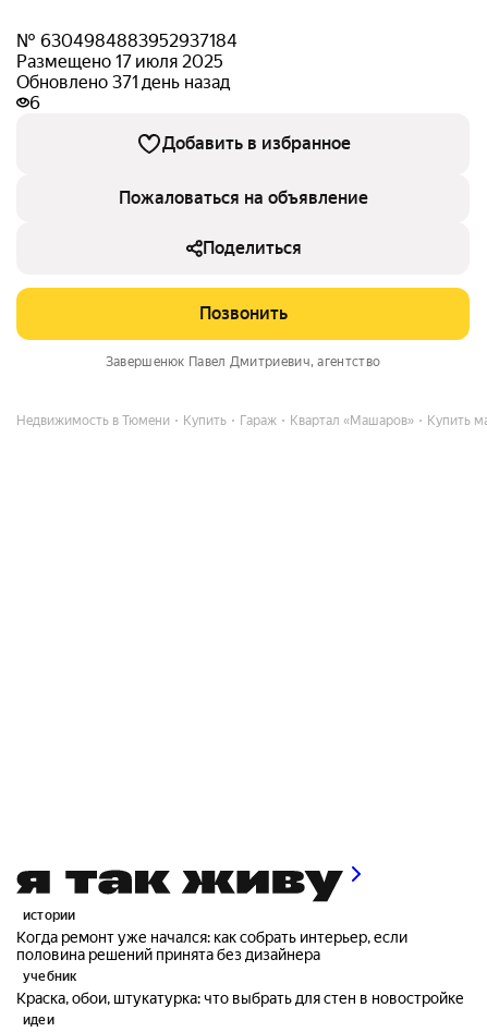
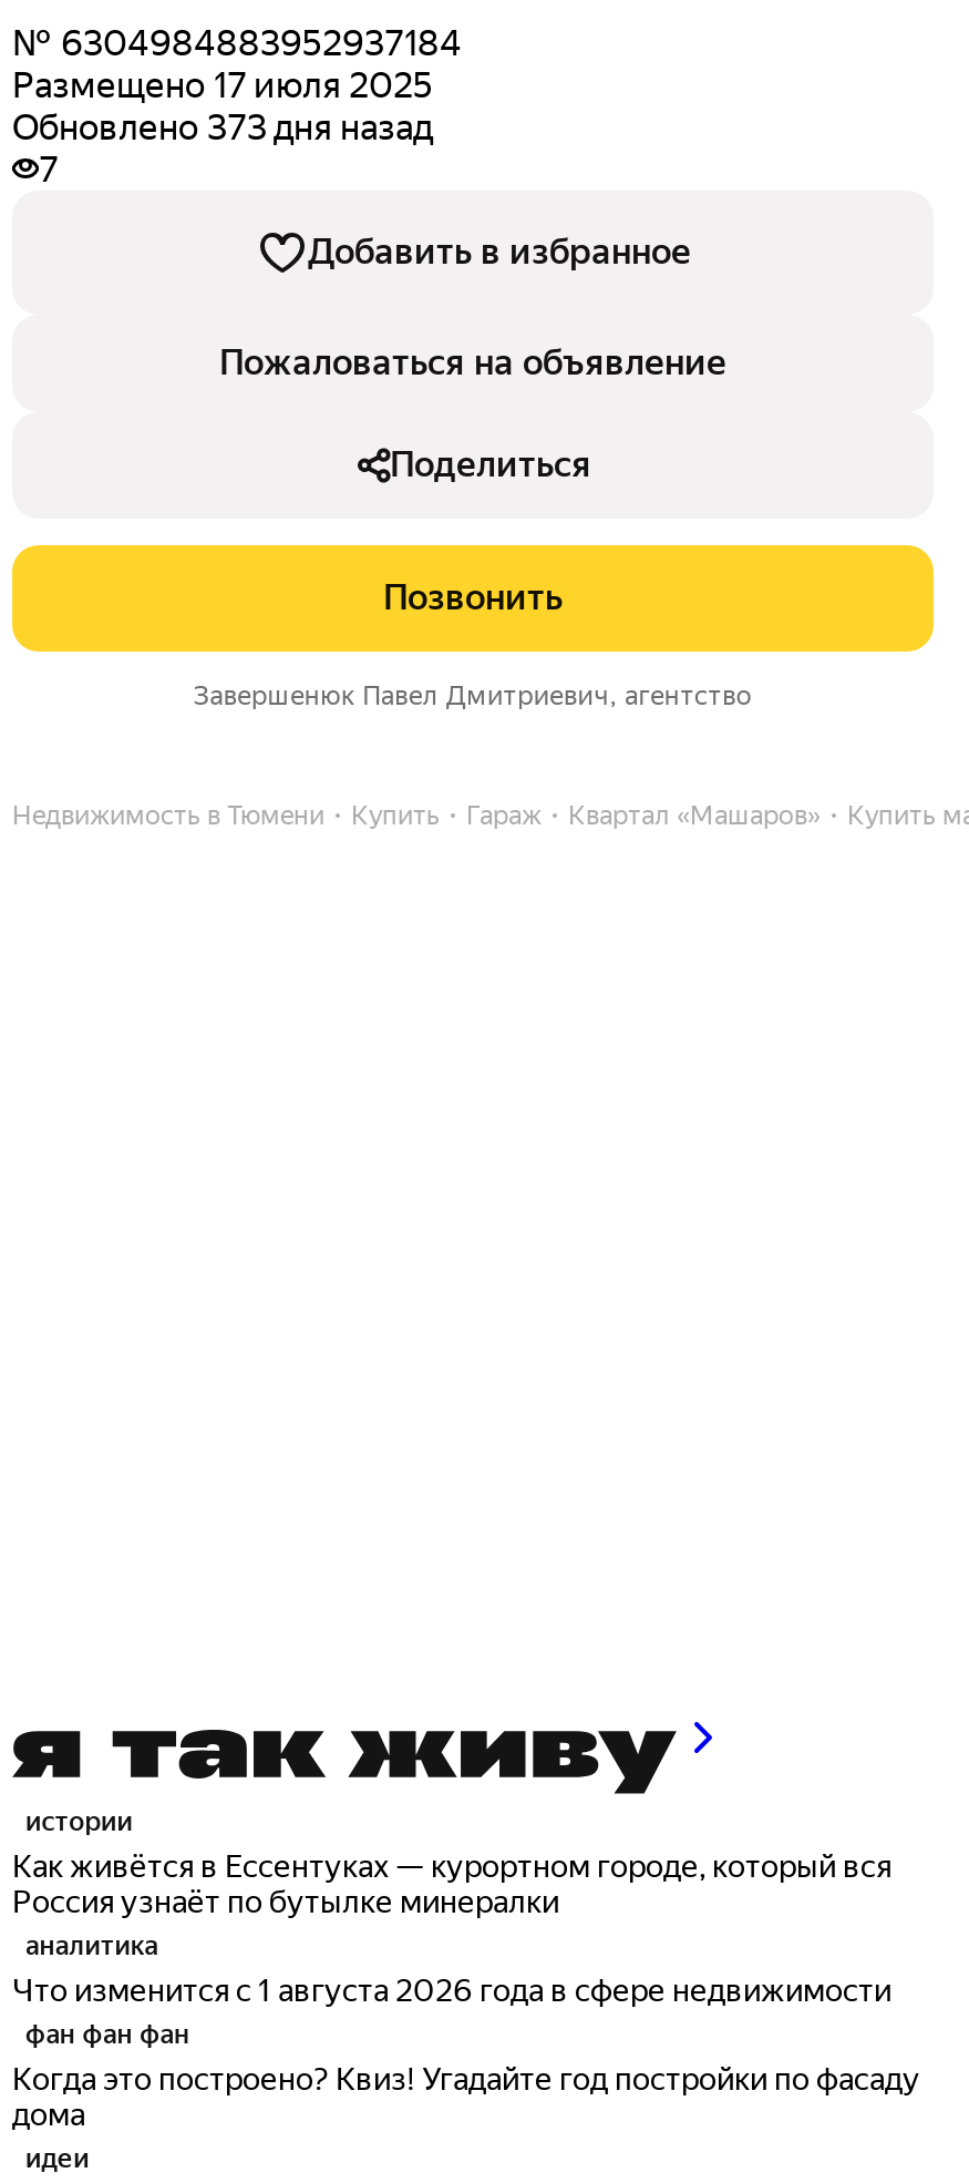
[16,72,230,93] Обновлено 371 день назад -> [12,106,433,148] Обновлено 373 дня назад
[29,93,40,113] 6 -> [39,148,59,191] 7
[16,928,464,1007] Когда ремонт уже начался: как собрать интерьер, если | половина решений принята без дизайнера | учебник | Краска, обои, штукатурка: что выбрать для стен в новостройке -> [12,1848,920,2131] Как живётся в Ессентуках — курортном городе, который вся | Россия узнаёт по бутылке минералки | аналитика | Что изменится с 1 августа 2026 года в сфере недвижимости | фан фан фан | Когда это построено? Квиз! Угадайте год постройки по фасаду | дома

